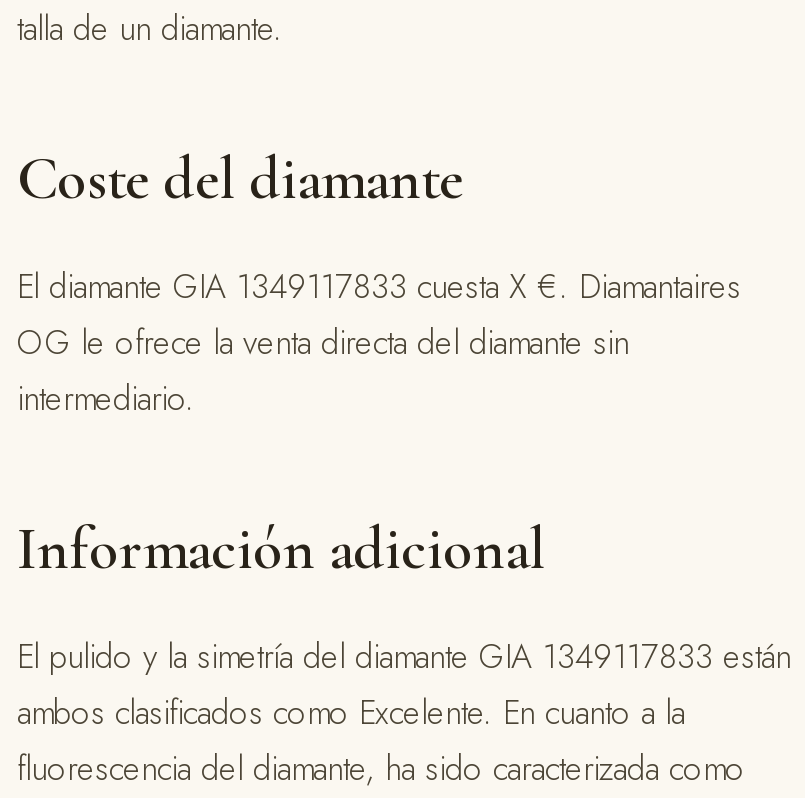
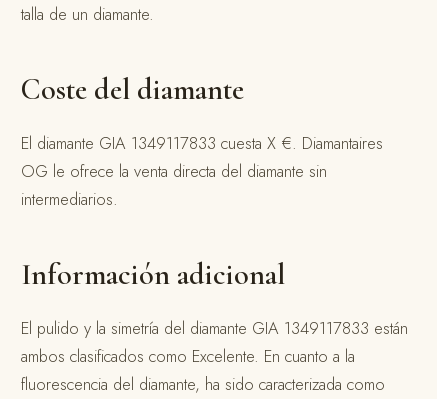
[17,374,195,422] intermediario. -> [21,187,118,211] intermediarios.

